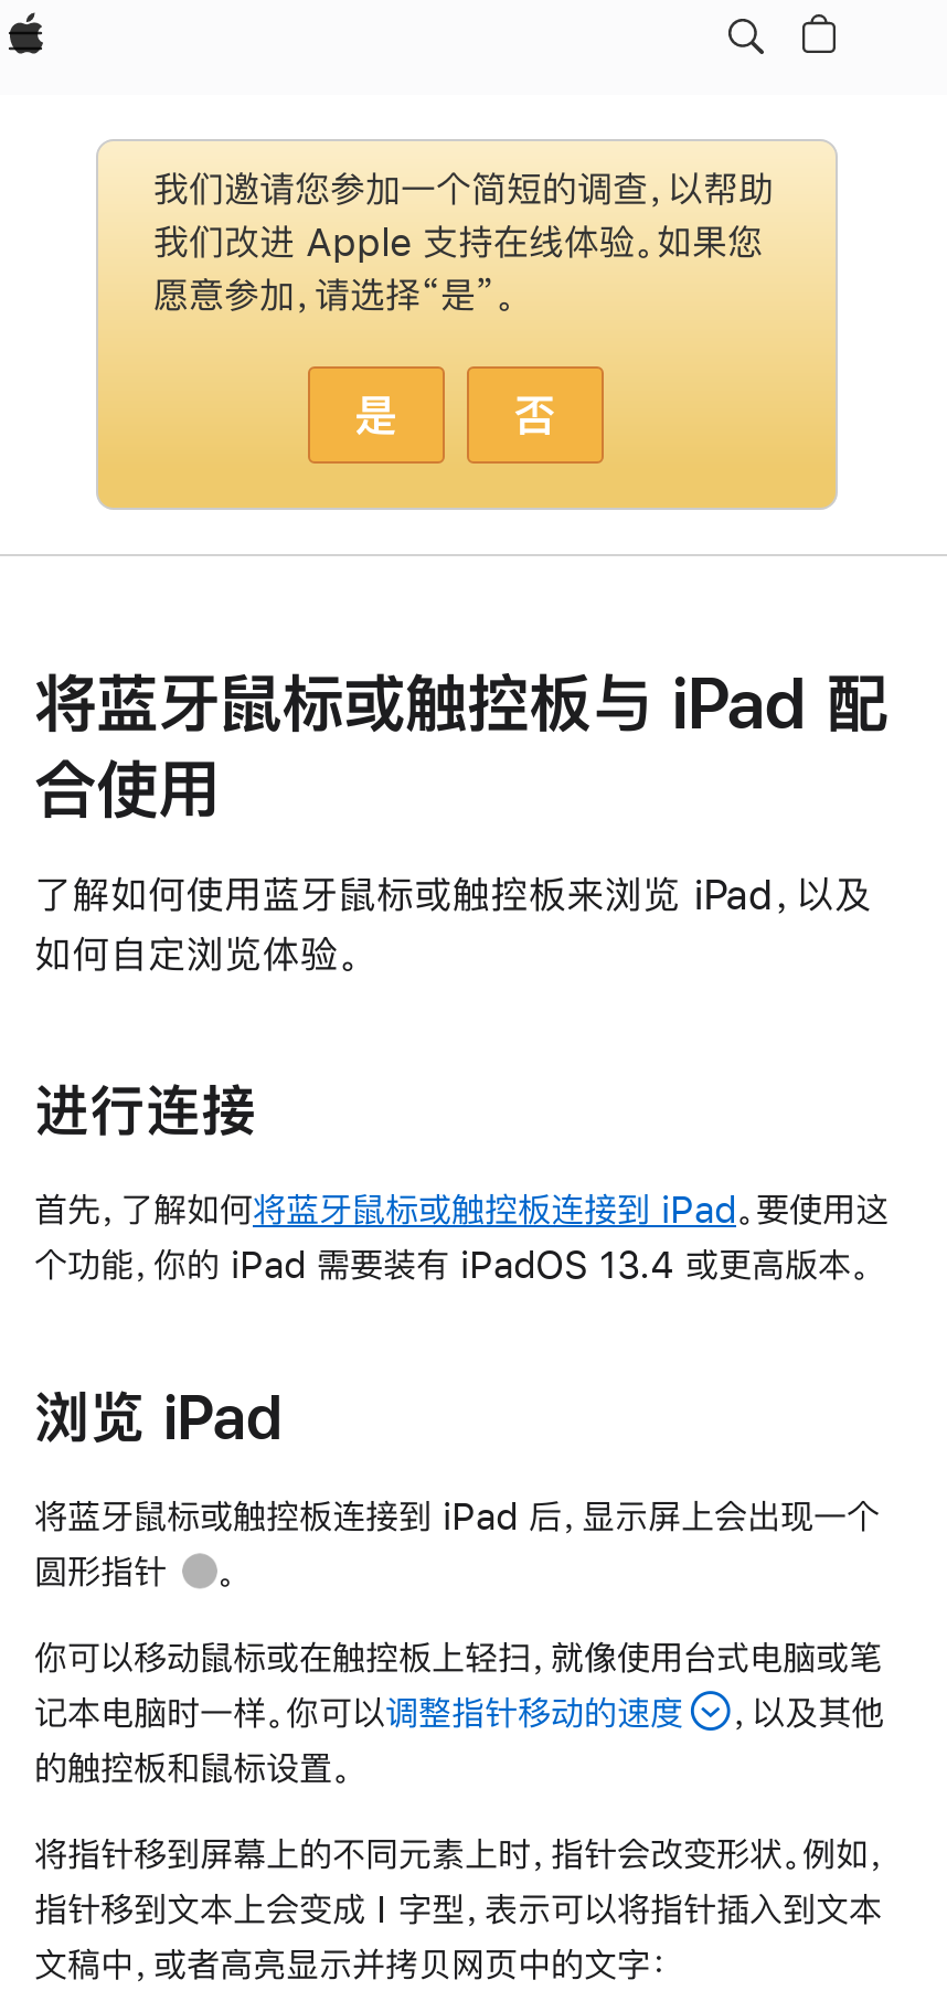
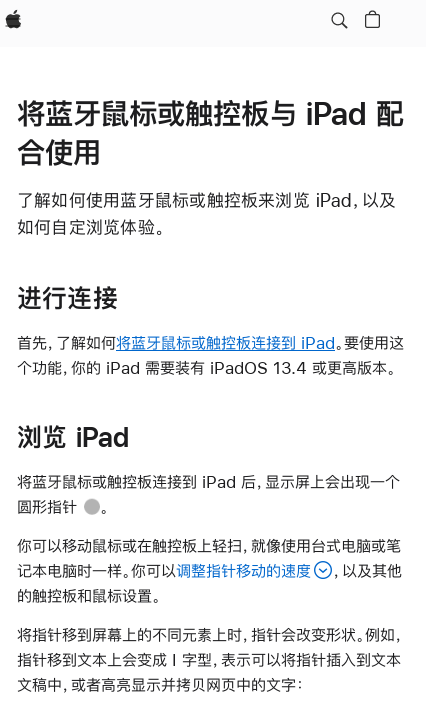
[96,139,838,510] [image] | 我们邀请您参加一个简短的调查，以帮助 | 我们改进 Apple 支持在线体验。如果您 | 愿意参加，请选择“是”。 | 是 | 否 -> none

